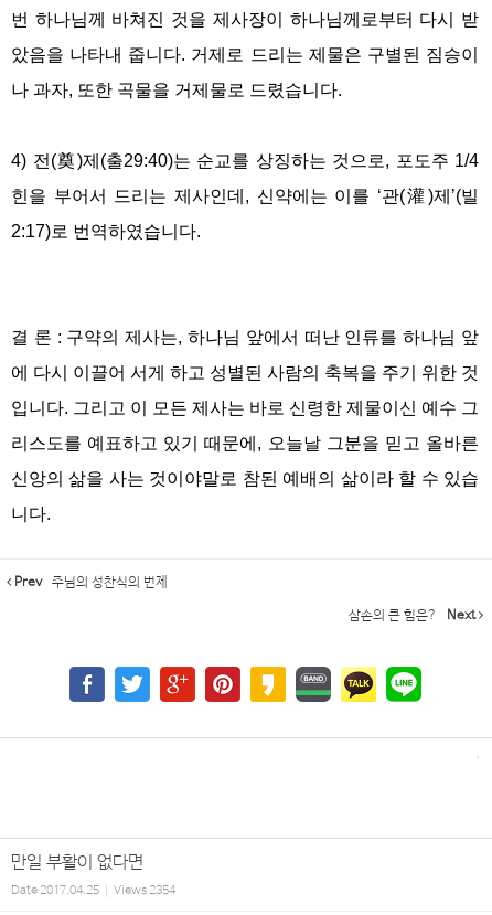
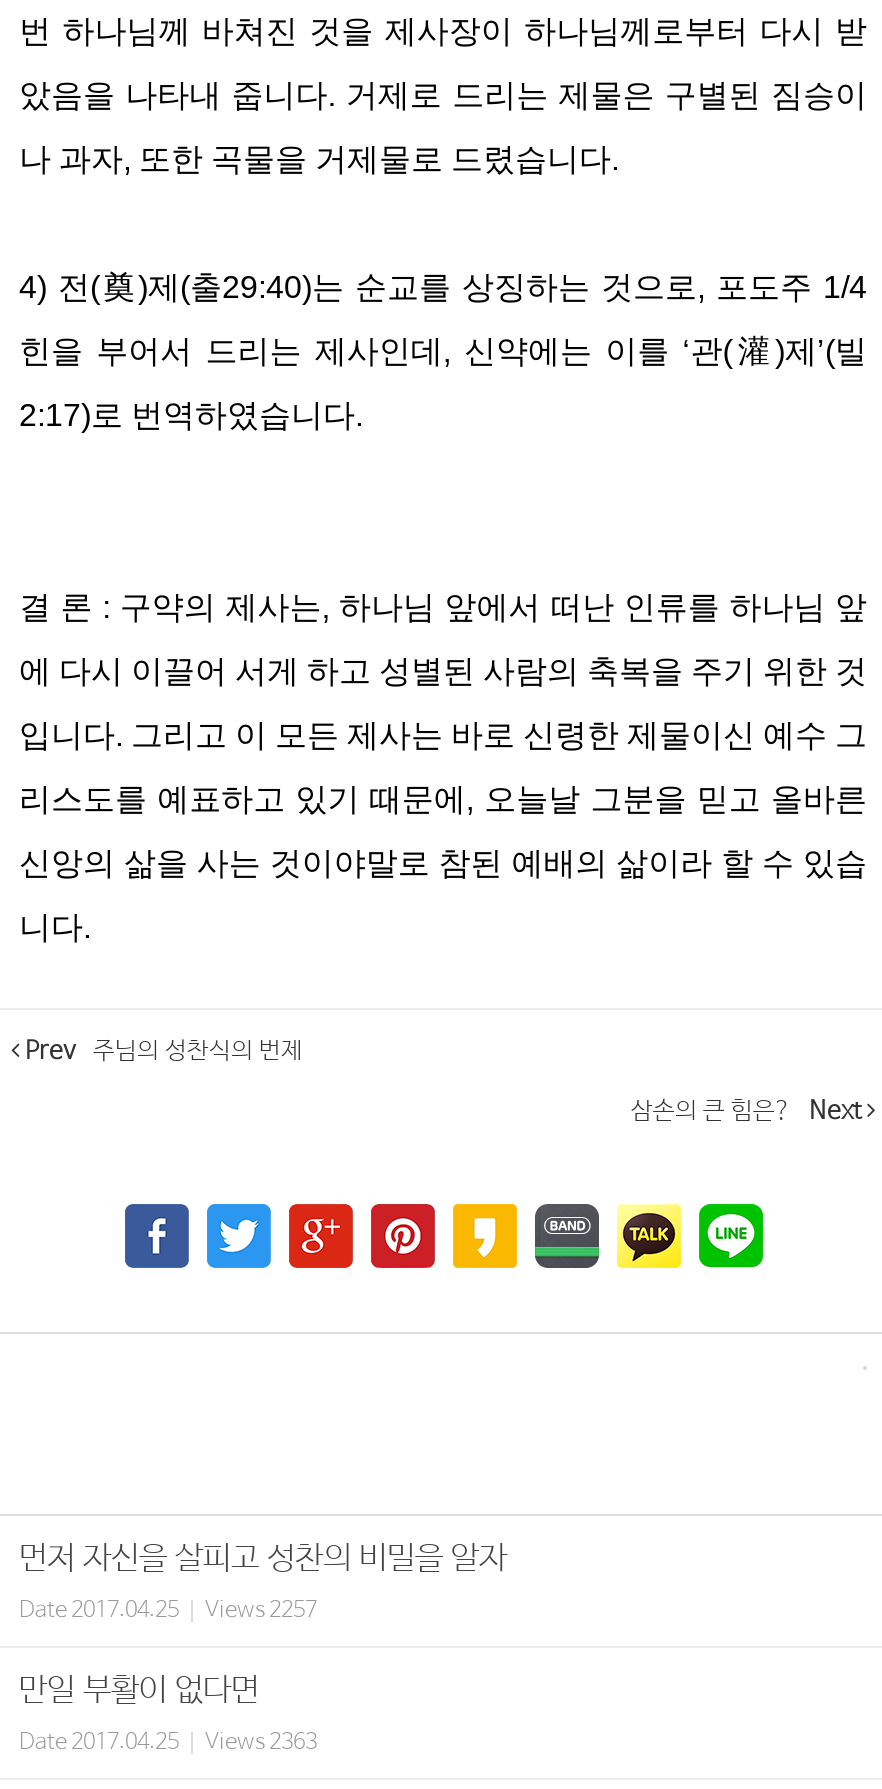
none -> [19,1540,507,1622] 먼저 자신을 살피고 성찬의 비밀을 알자 | Date 2017.04.25 | Views 2257
[11,884,175,897] Date 2017.04.25 Views 2354 -> [19,1730,317,1754] Date 2017.04.25 Views 2363

